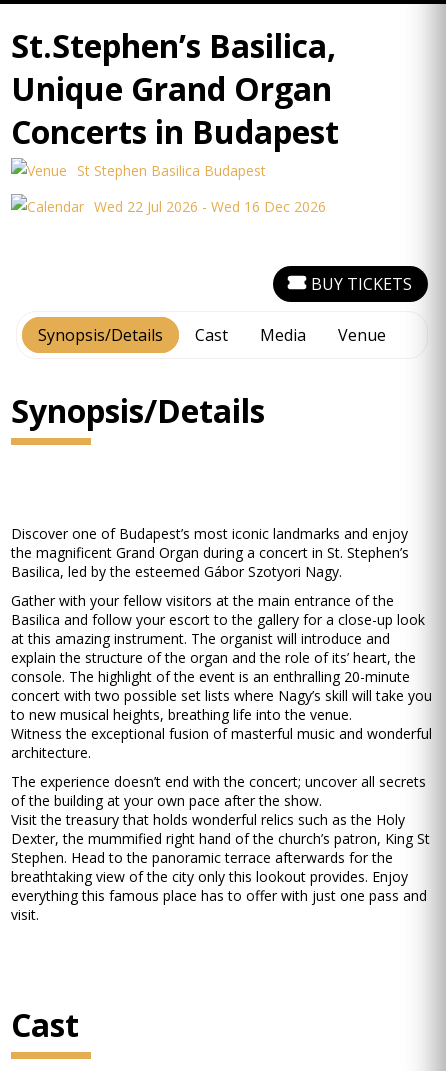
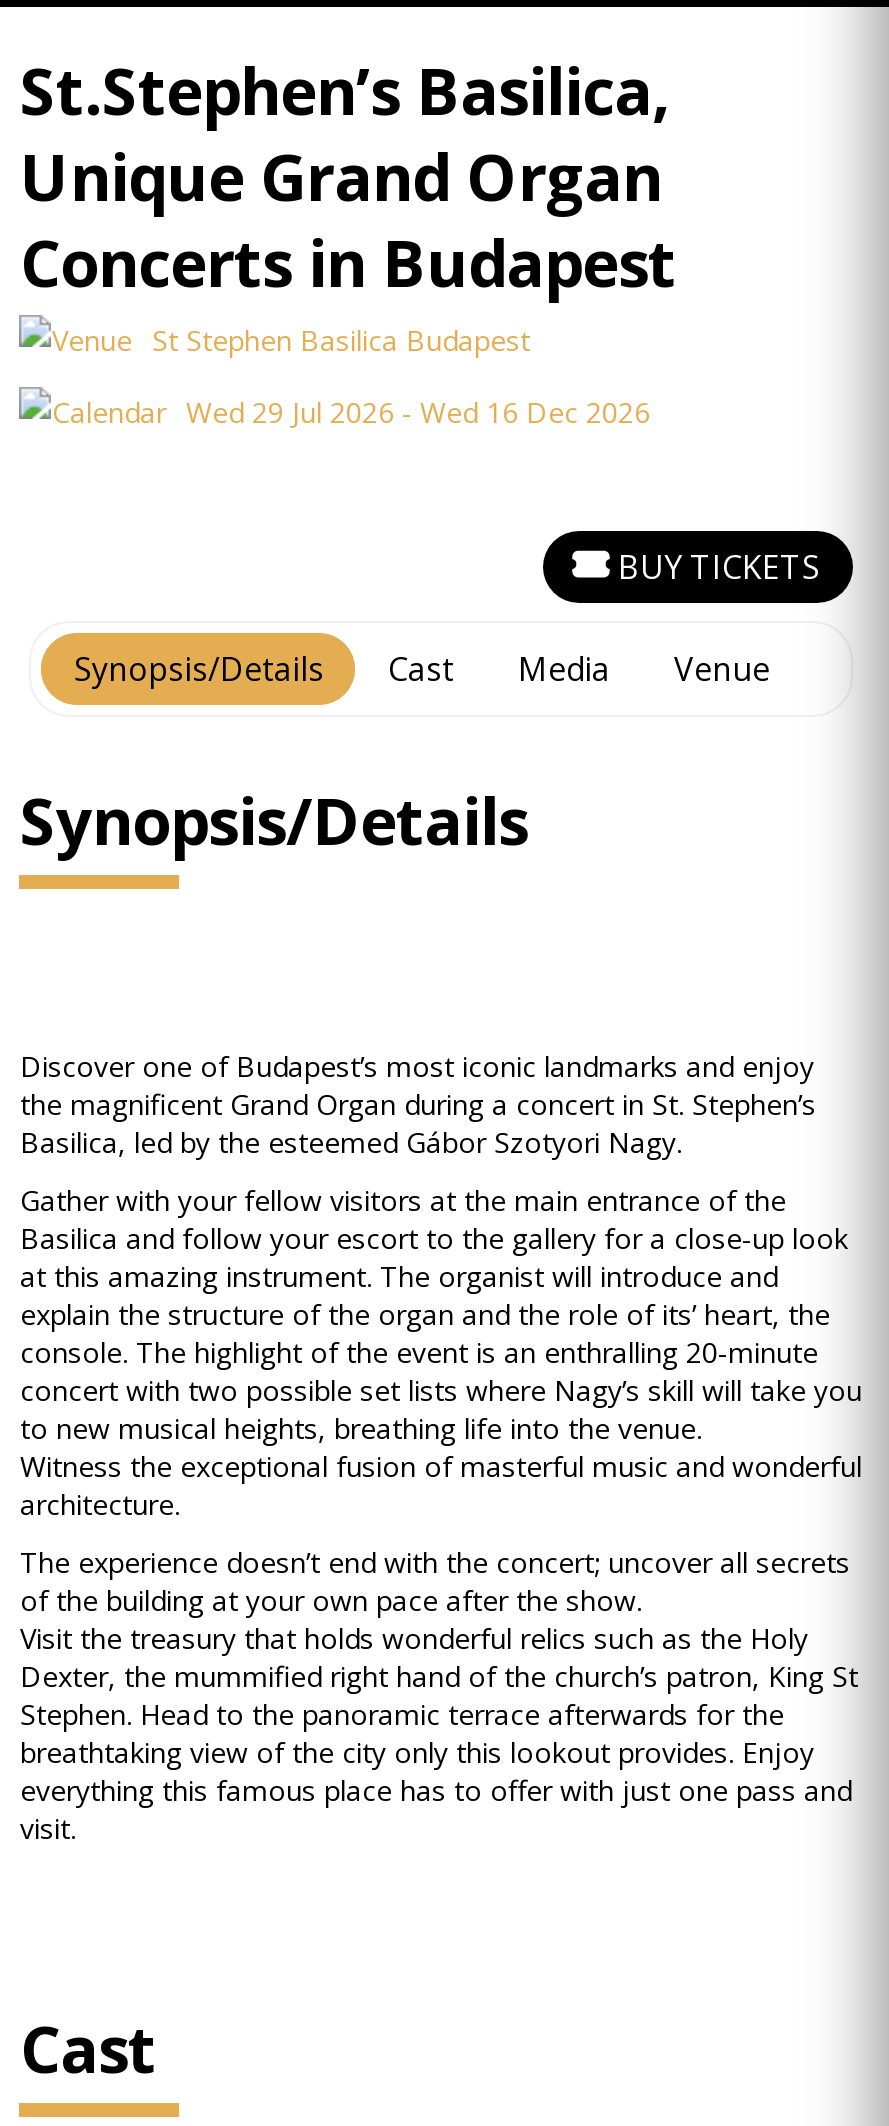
[94,197,326,216] Wed 22 Jul 2026 - Wed 16 Dec 2026 -> [186,393,650,431] Wed 29 Jul 2026 - Wed 16 Dec 2026

